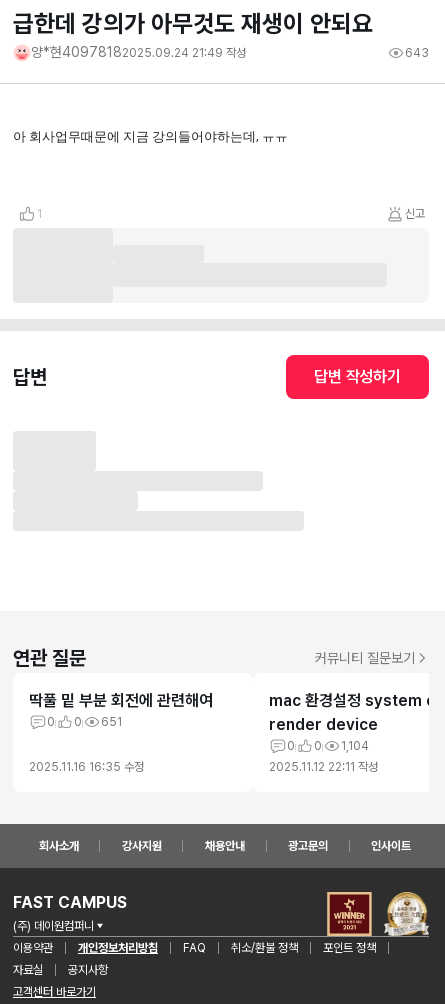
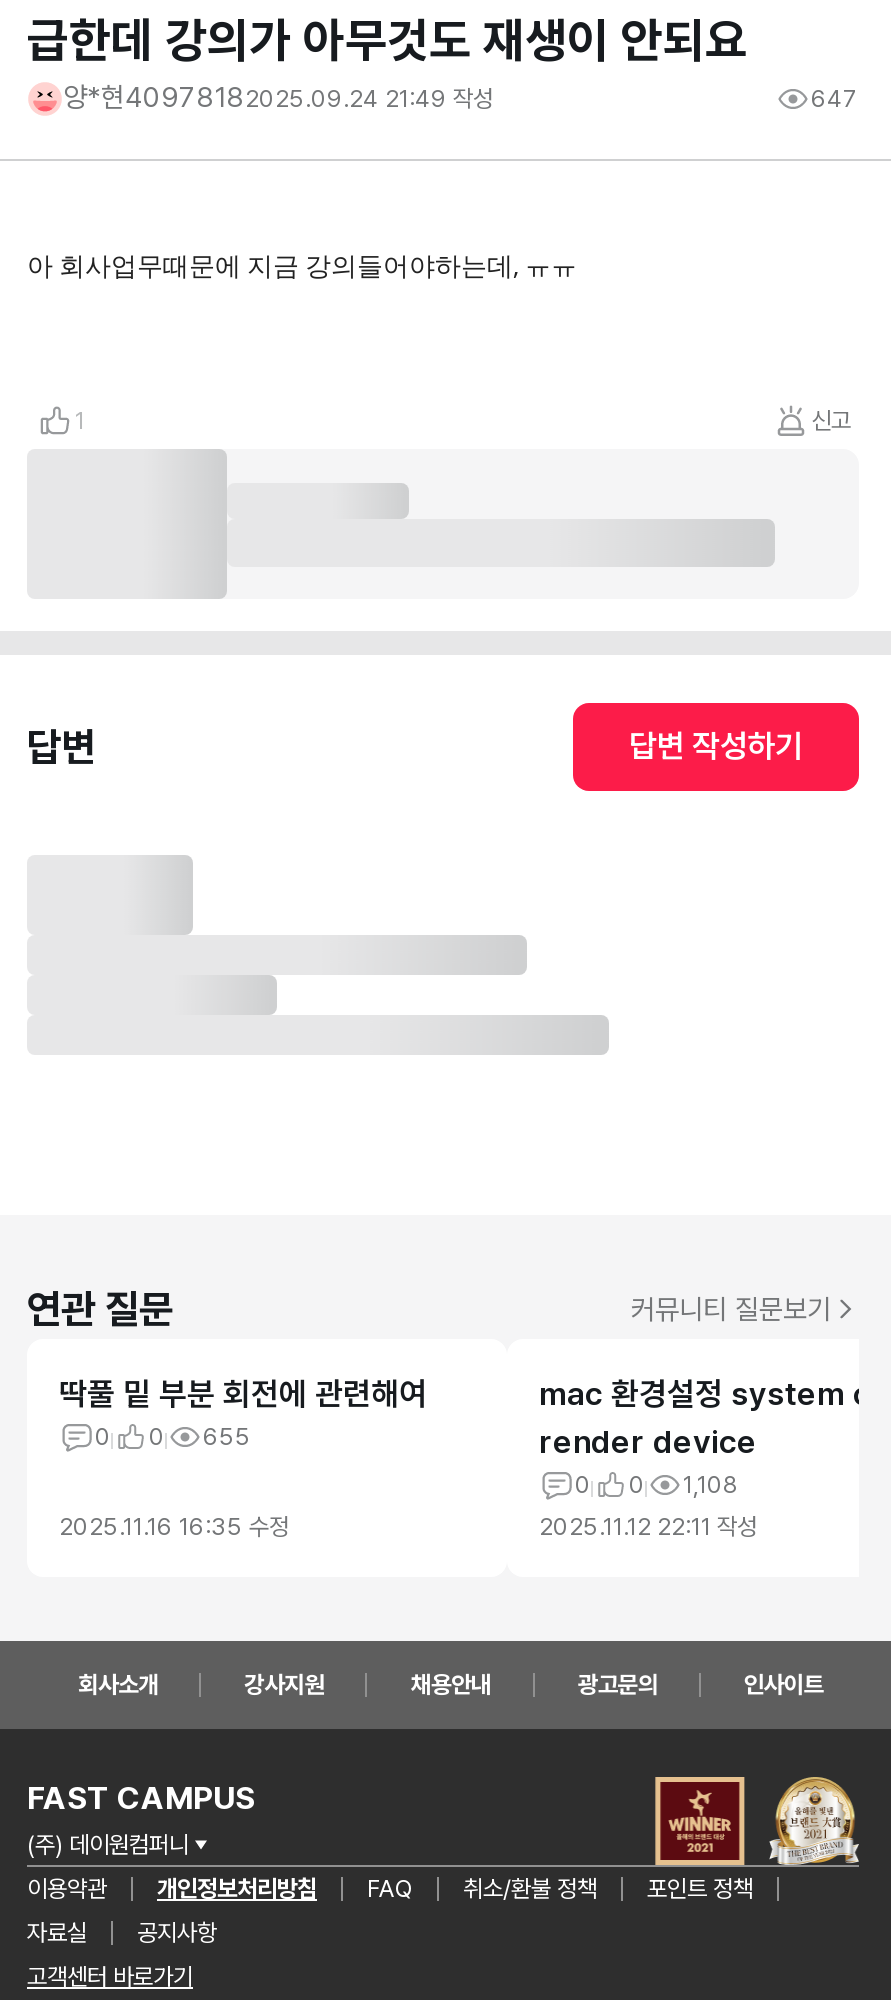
[405,45,429,59] 643 -> [811,84,859,112] 647
[47,715,122,729] 0 0 651 -> [95,1423,251,1451] 0 0 655
[287,739,369,753] 0 0 1,104 -> [575,1471,739,1499] 0 0 1,108

